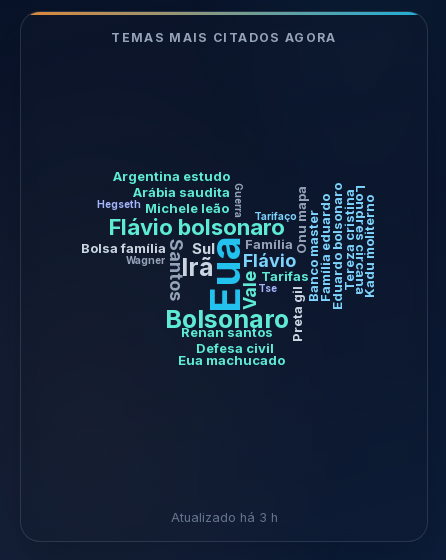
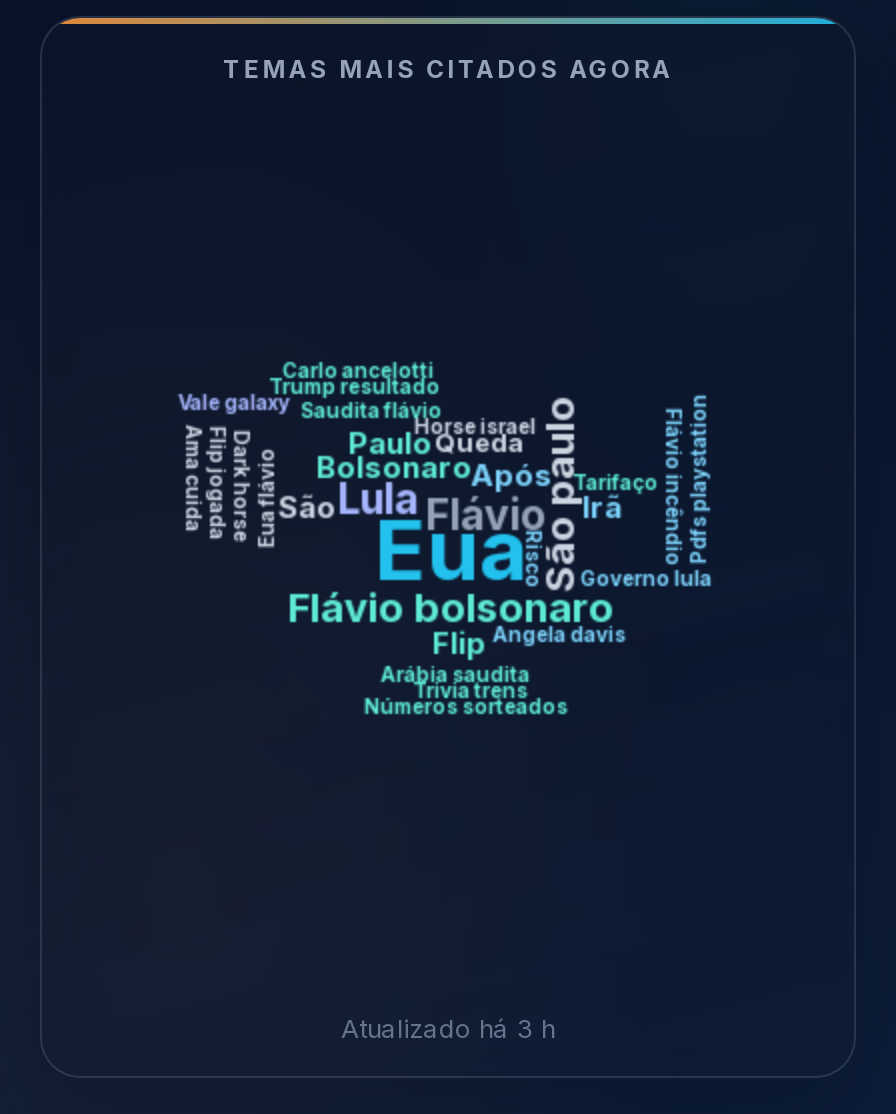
[81,171,375,366] [image] -> [164,338,748,724] [image]

